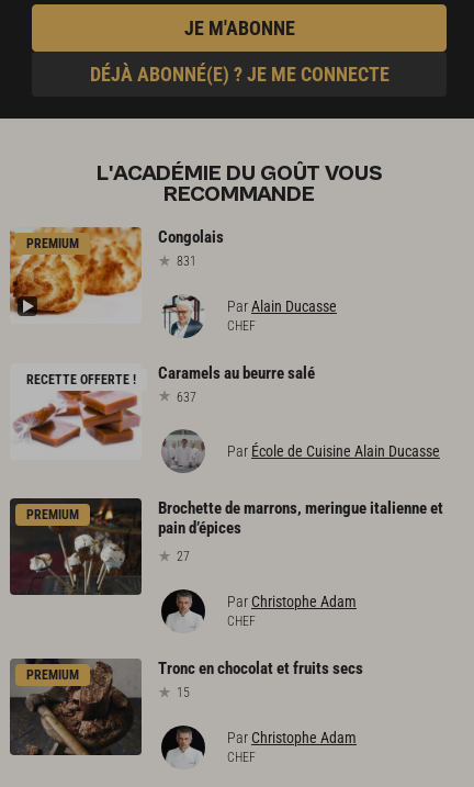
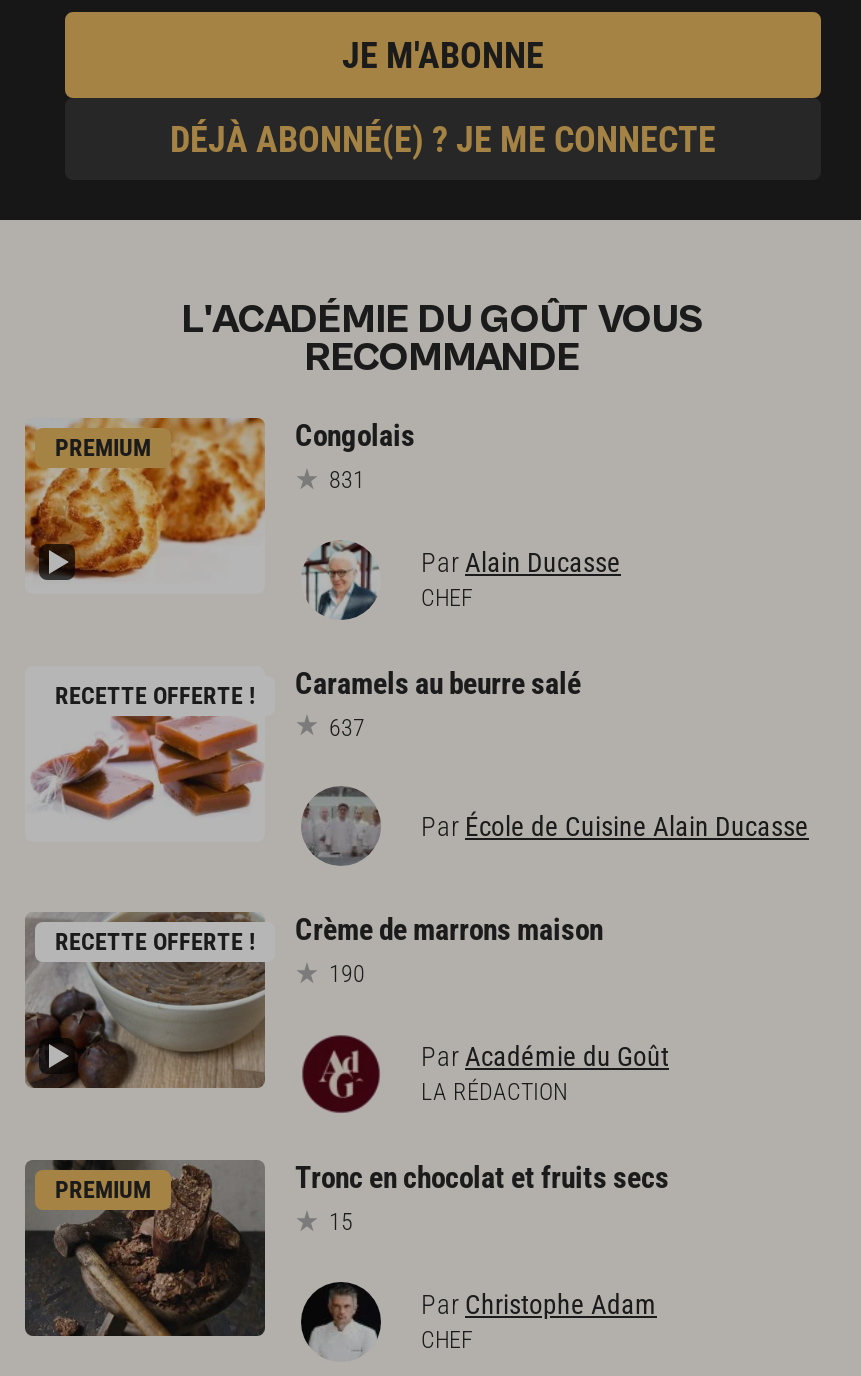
[10,497,443,629] [image] | PREMIUM | Brochette de marrons, meringue italienne et | pain d’épices | 27 | Par Christophe Adam | CHEF -> [23,913,669,1106] [image] | RECETTE OFFERTE ! | Crème de marrons maison | 190 | Par Académie du Goût | LA RÉDACTION
[161,591,205,630] [image] -> [303,1048,381,1114] [image]

